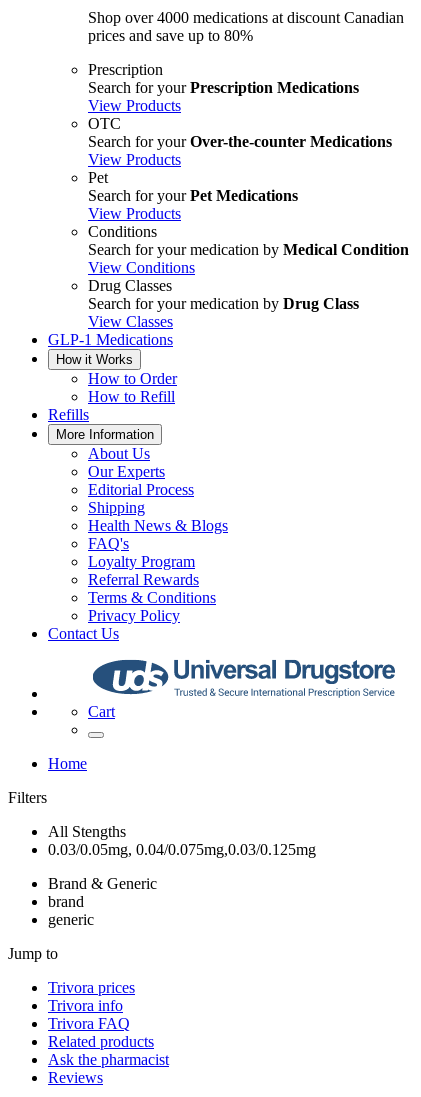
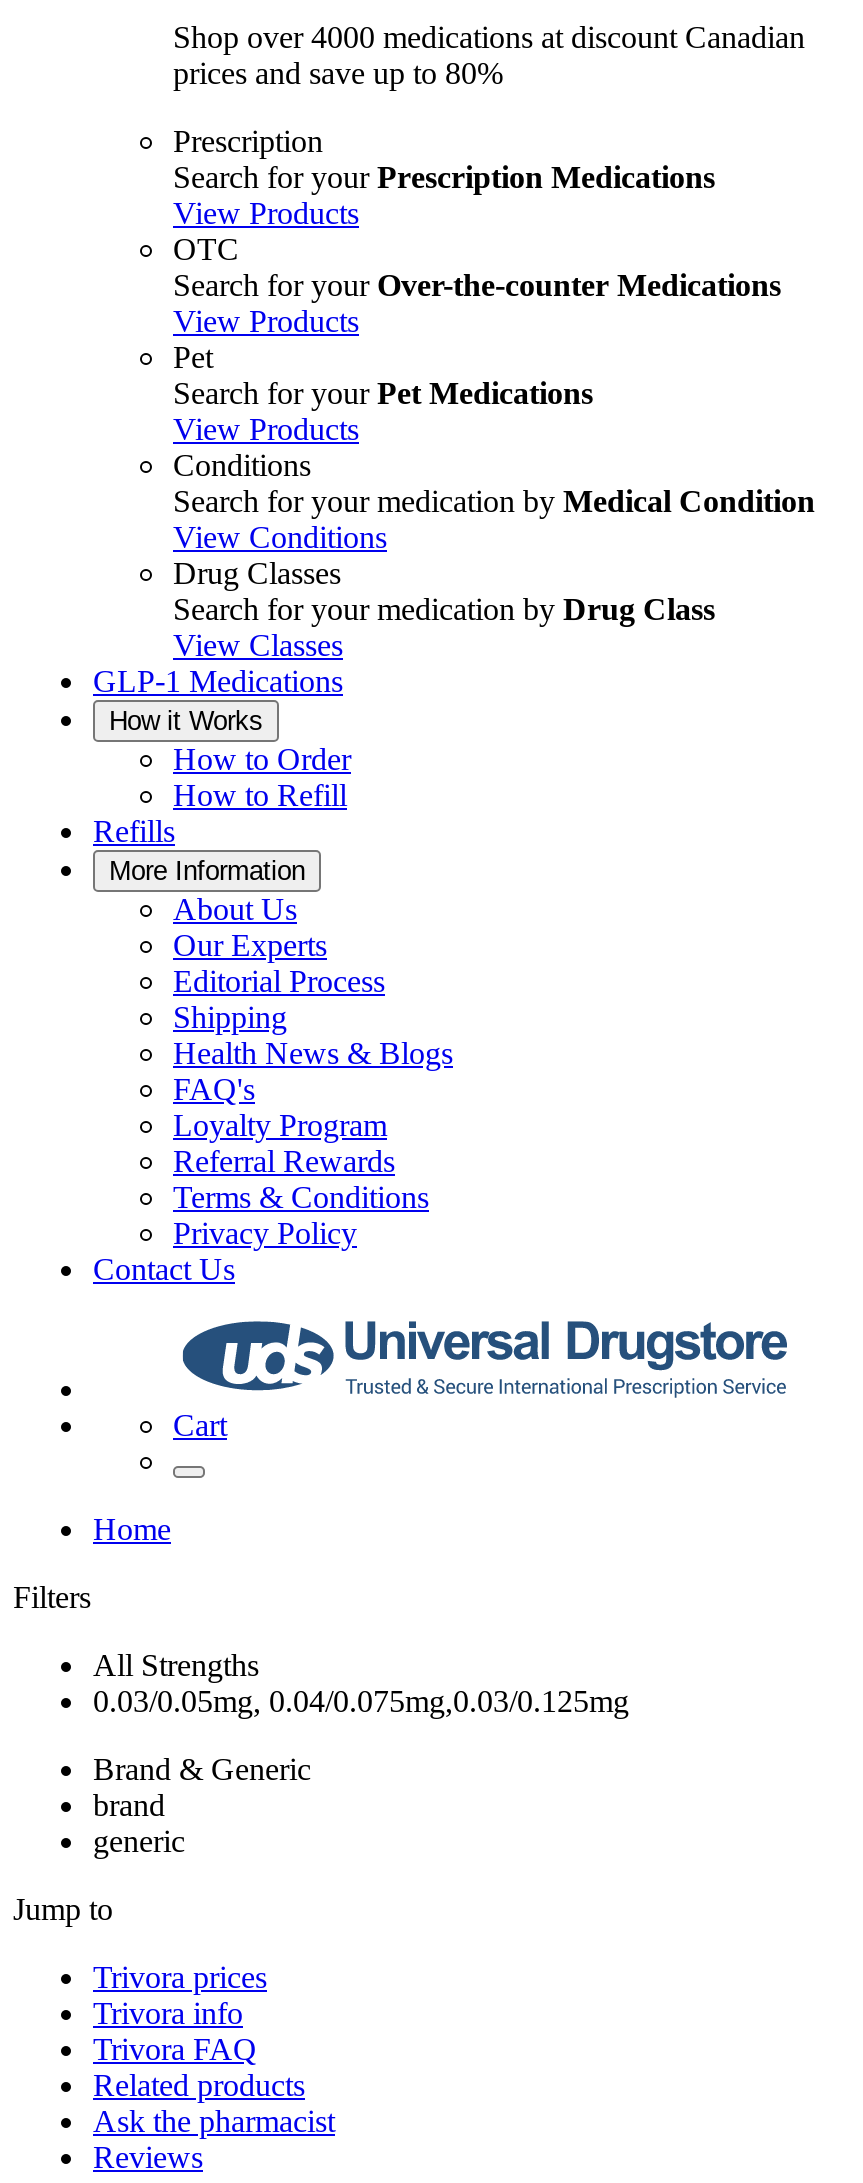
[48,823,126,840] All Stengths -> [93,1648,259,1682] All Strengths

